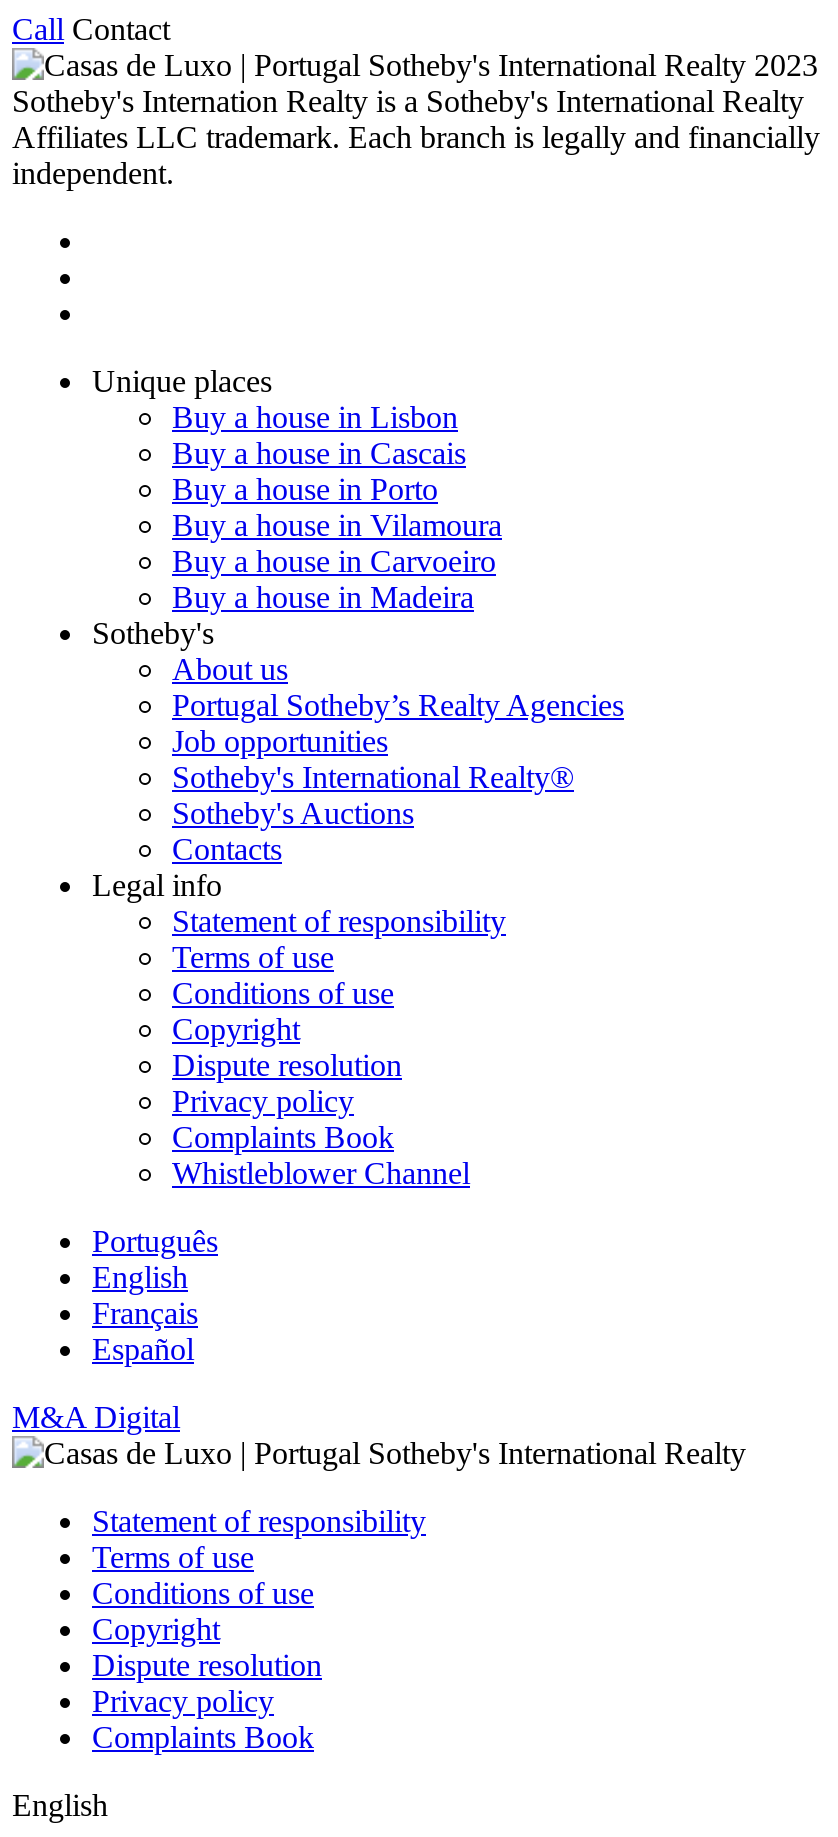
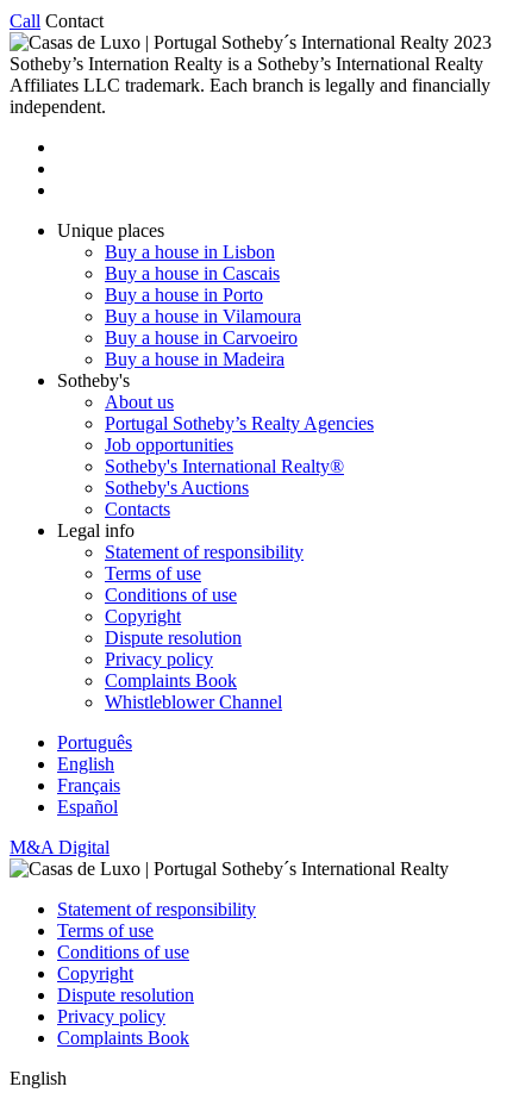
[12,84,804,118] Sotheby's Internation Realty is a Sotheby's International Realty -> [10,54,483,74] Sotheby’s Internation Realty is a Sotheby’s International Realty

